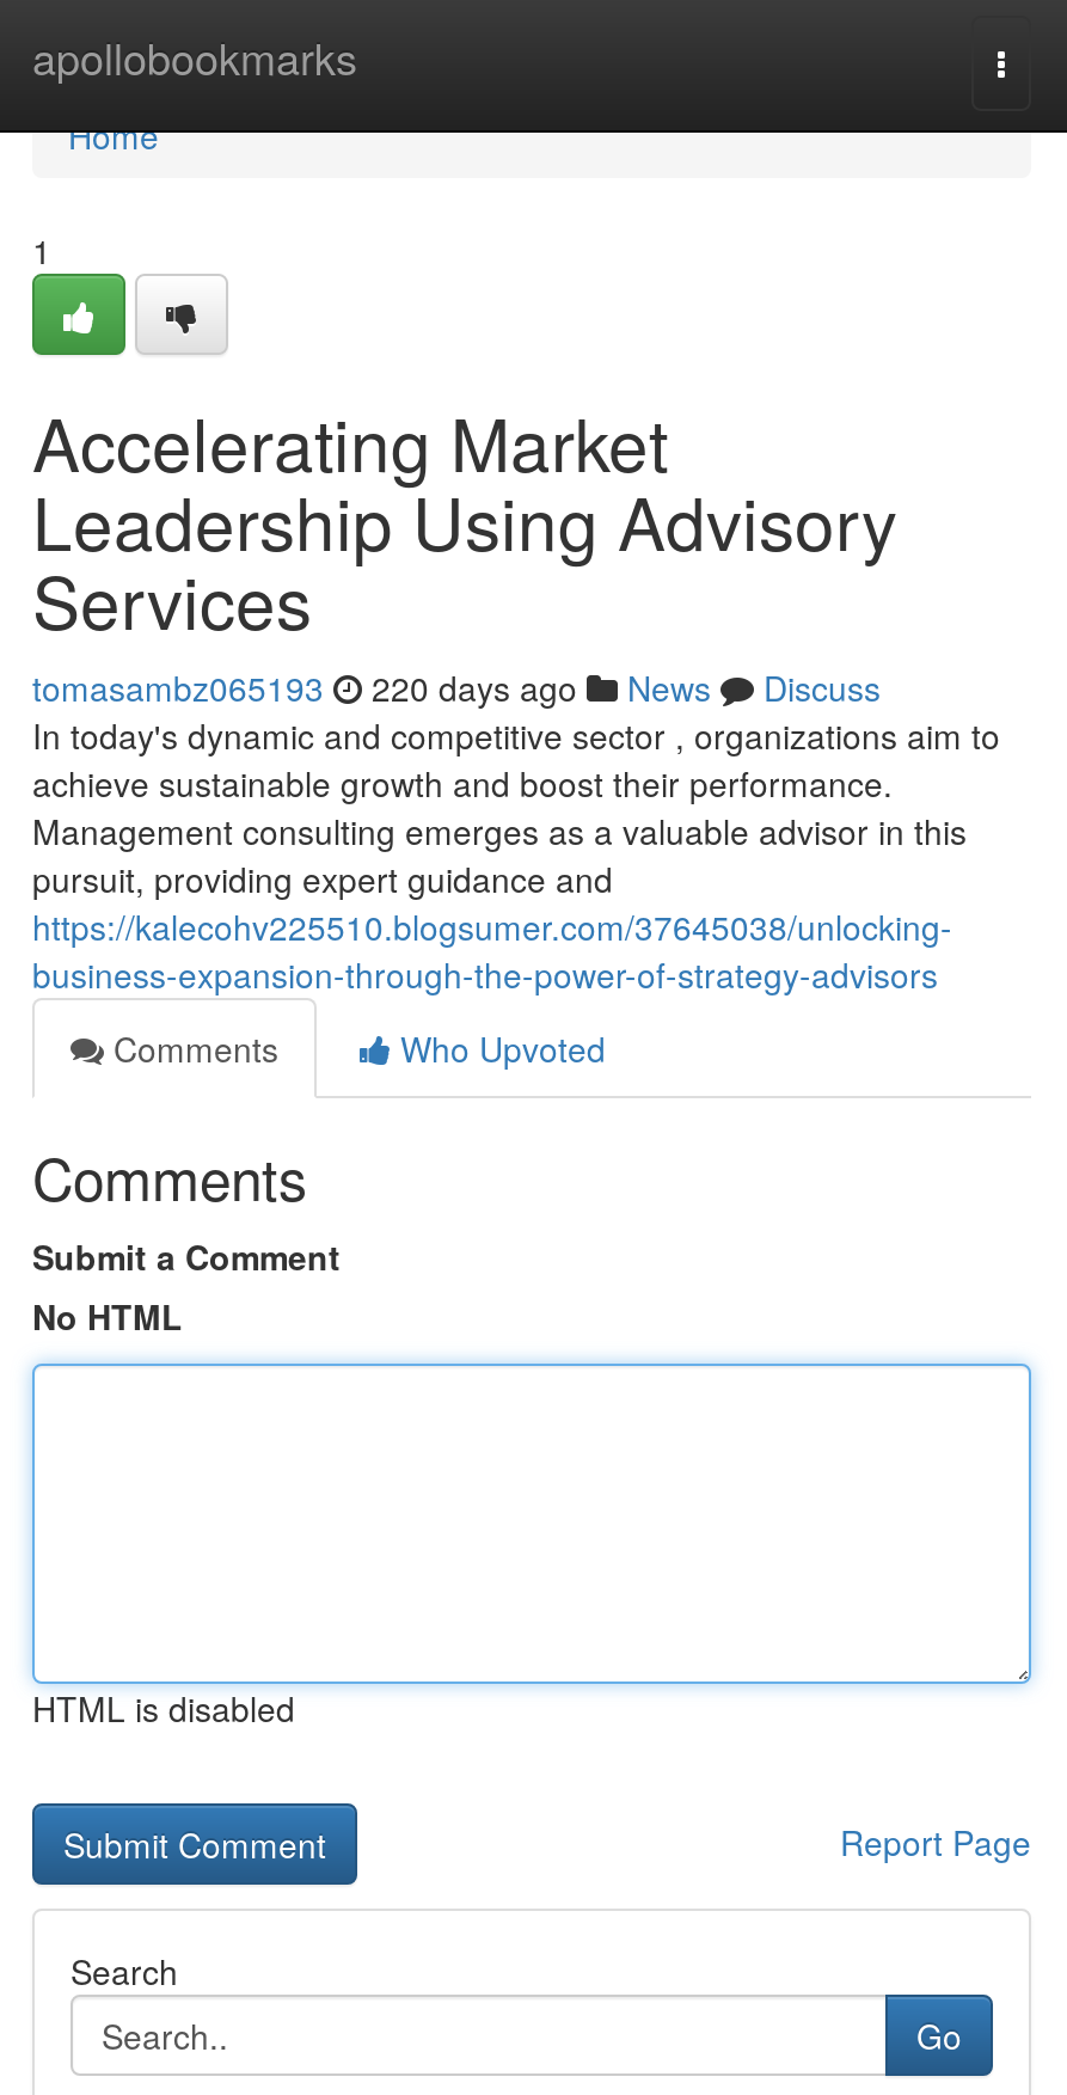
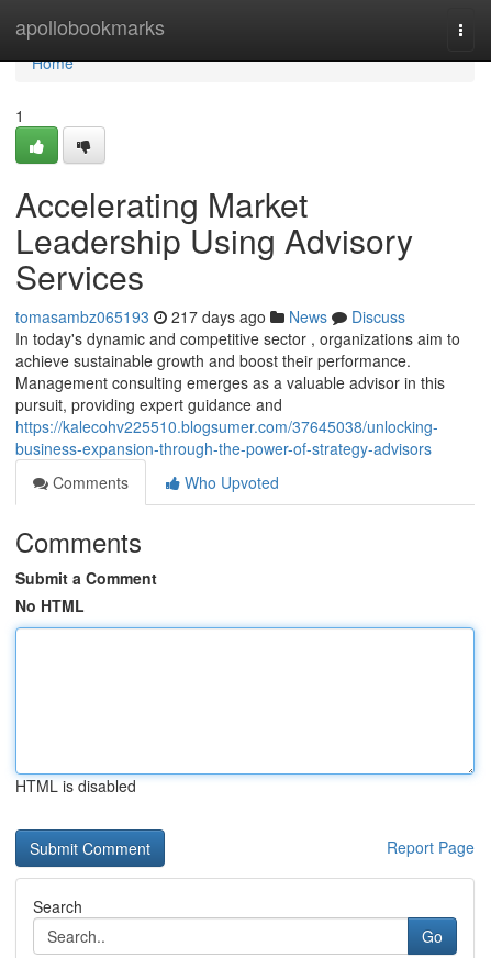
[32,663,881,711] tomasambz065193 220 days ago News Discuss -> [15,305,405,327] tomasambz065193 217 days ago News Discuss

